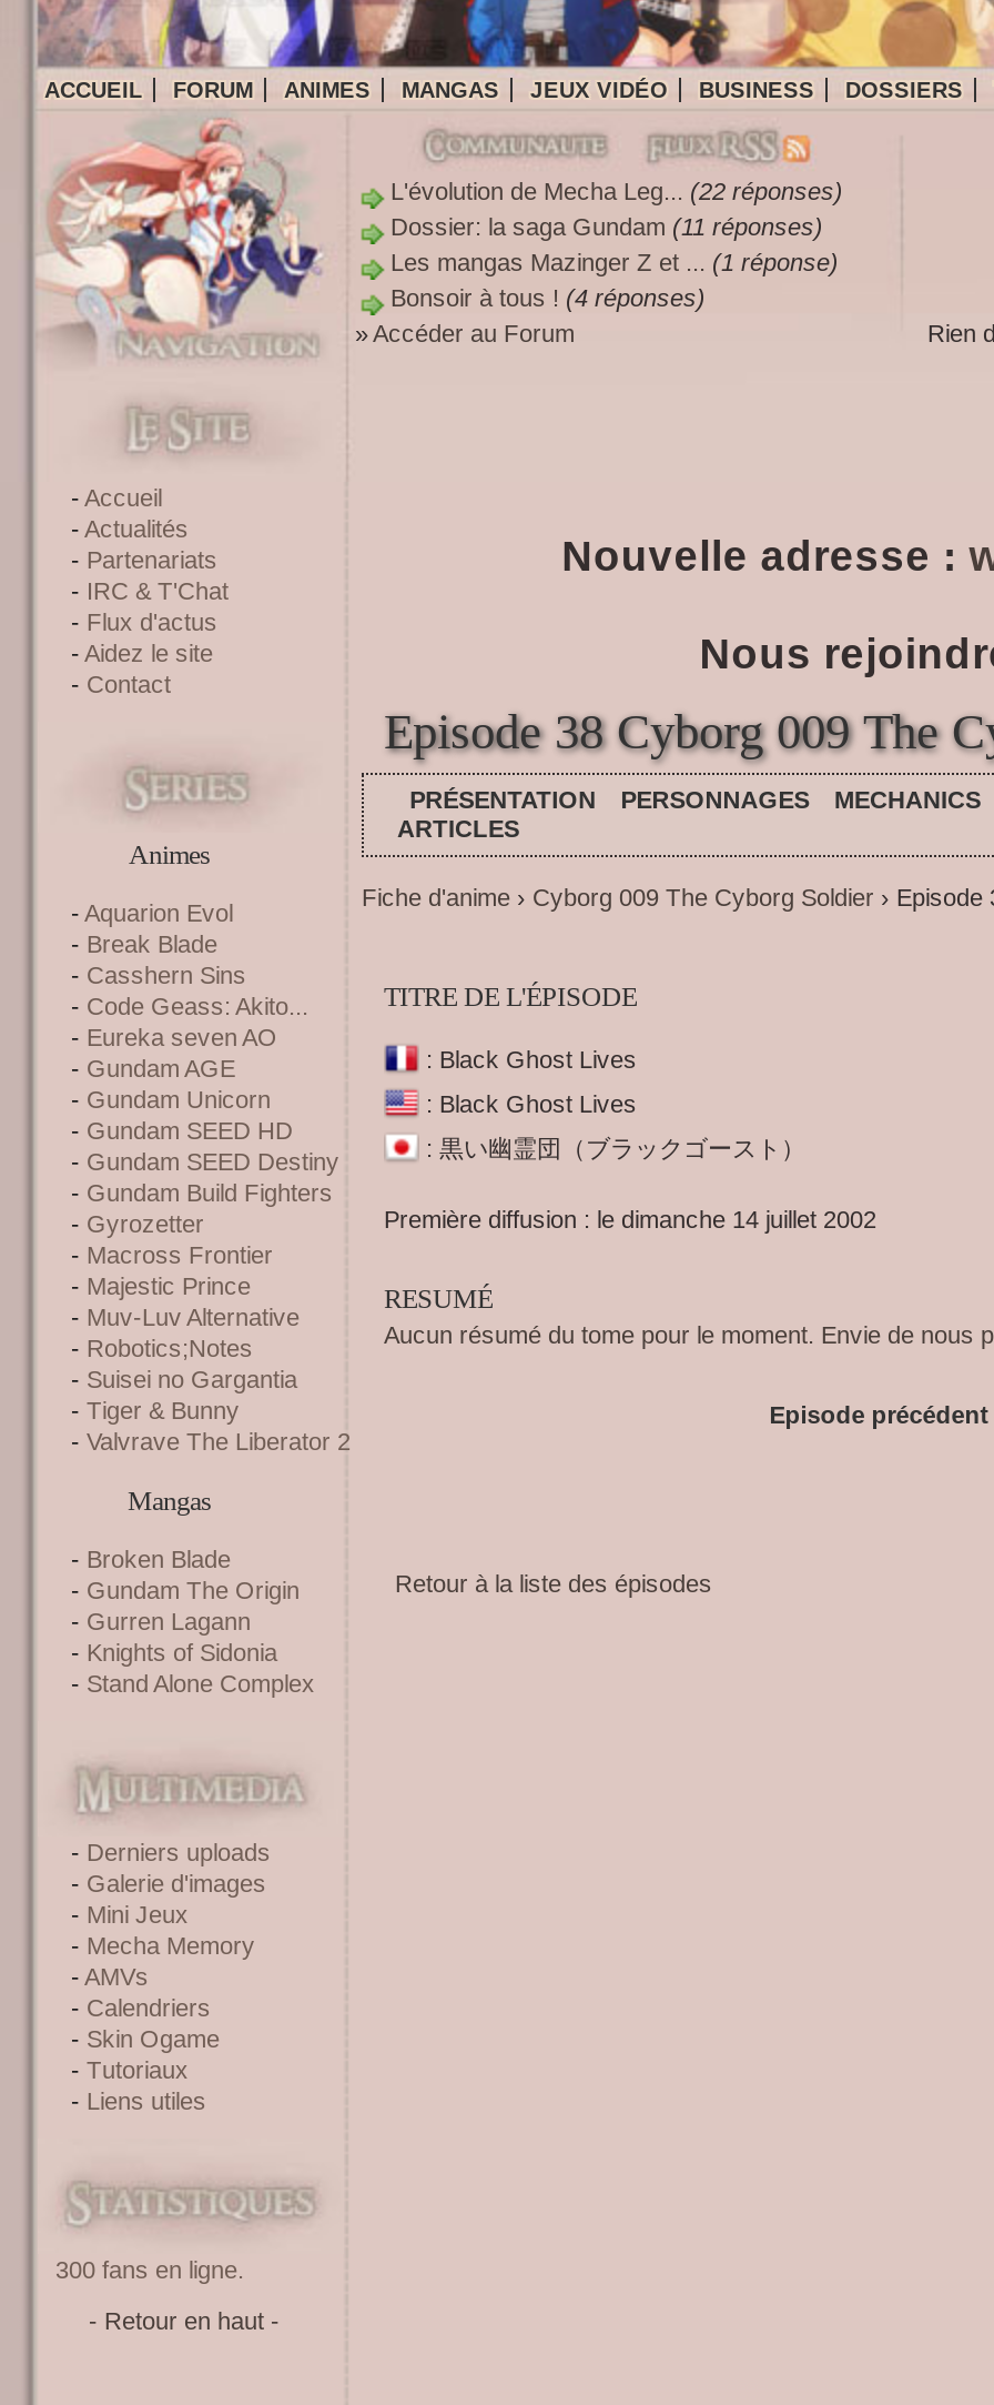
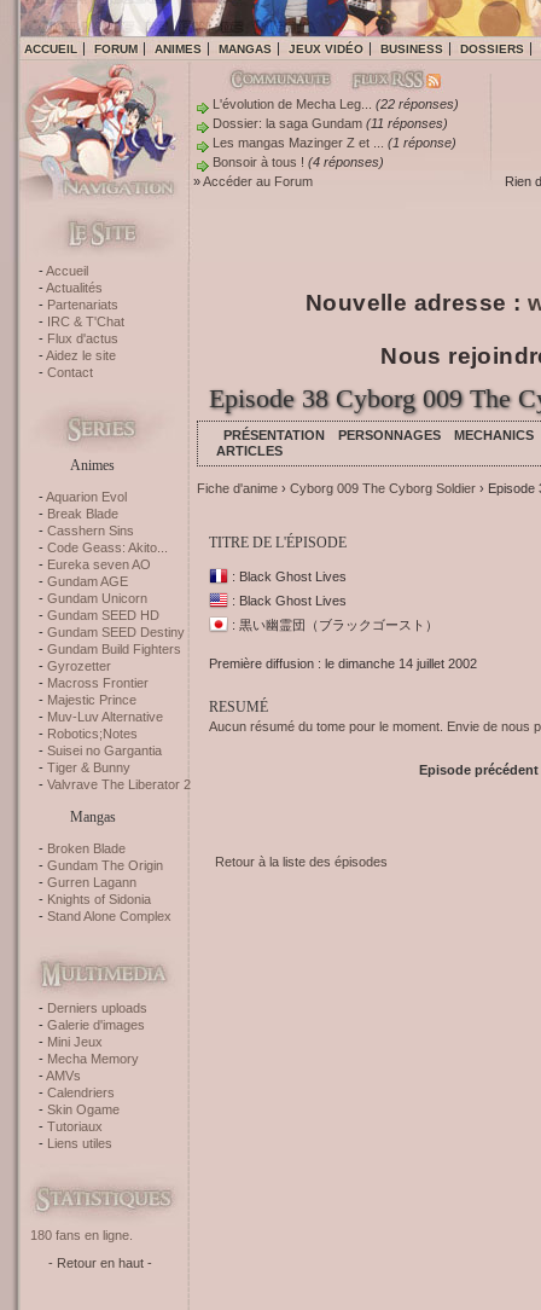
[55,2256,244,2283] 300 fans en ligne. -> [30,1228,133,1242] 180 fans en ligne.

